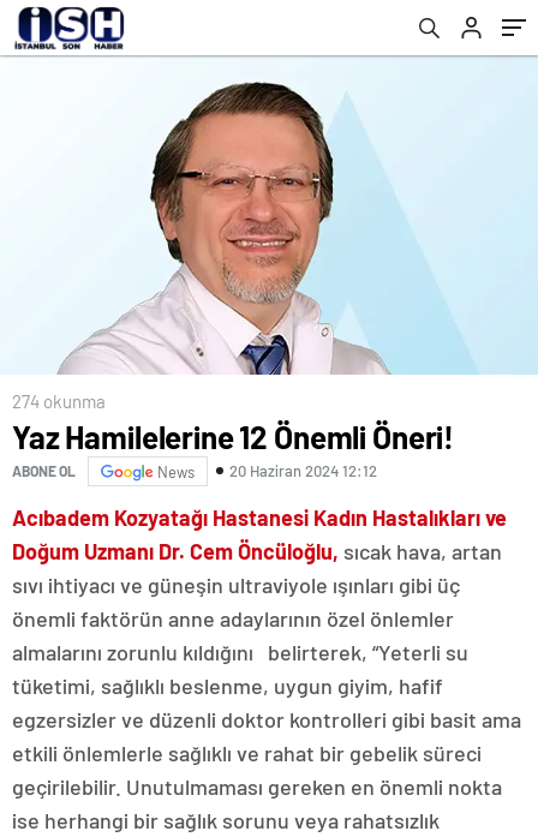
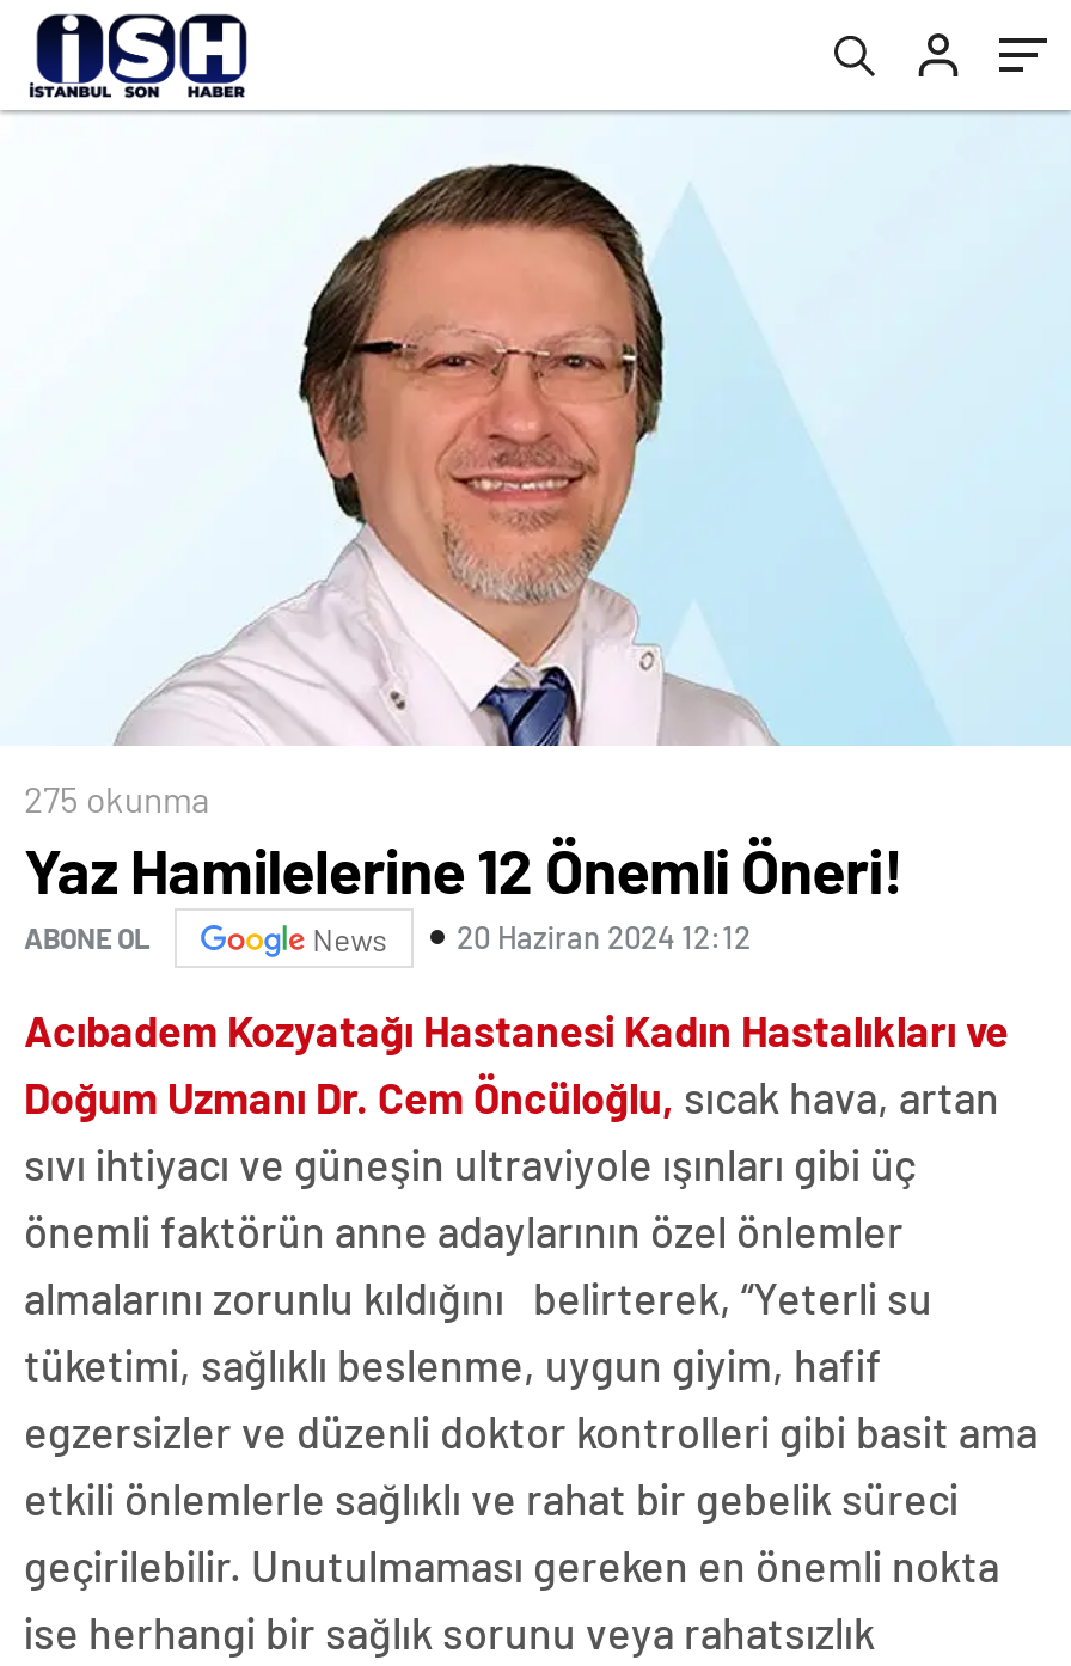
[12,390,106,411] 274 okunma -> [24,776,210,819] 275 okunma

